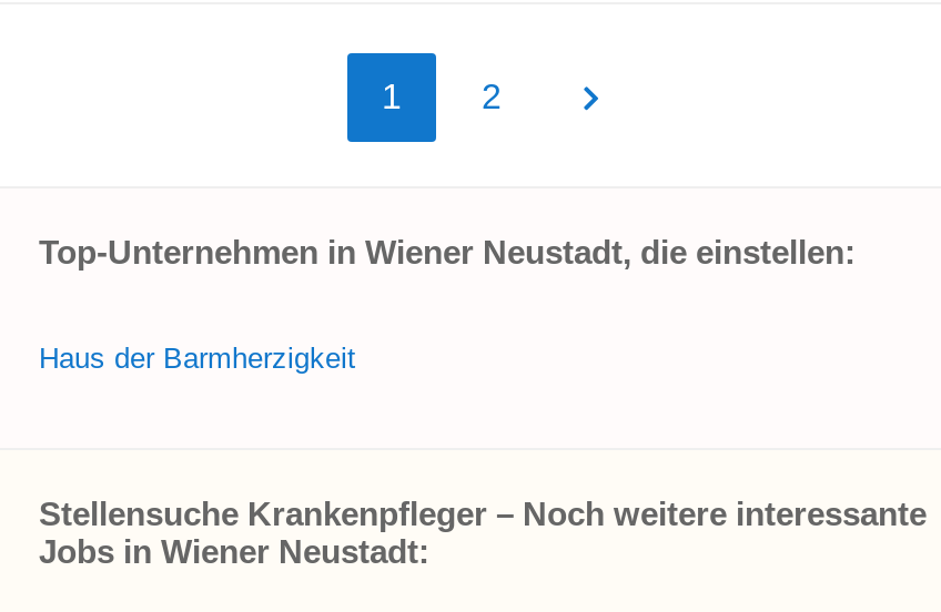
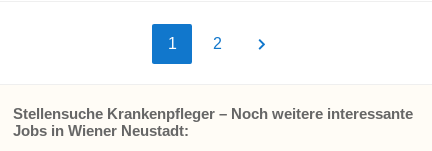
[39,233,856,375] Top-Unternehmen in Wiener Neustadt, die einstellen: | Haus der Barmherzigkeit -> none

